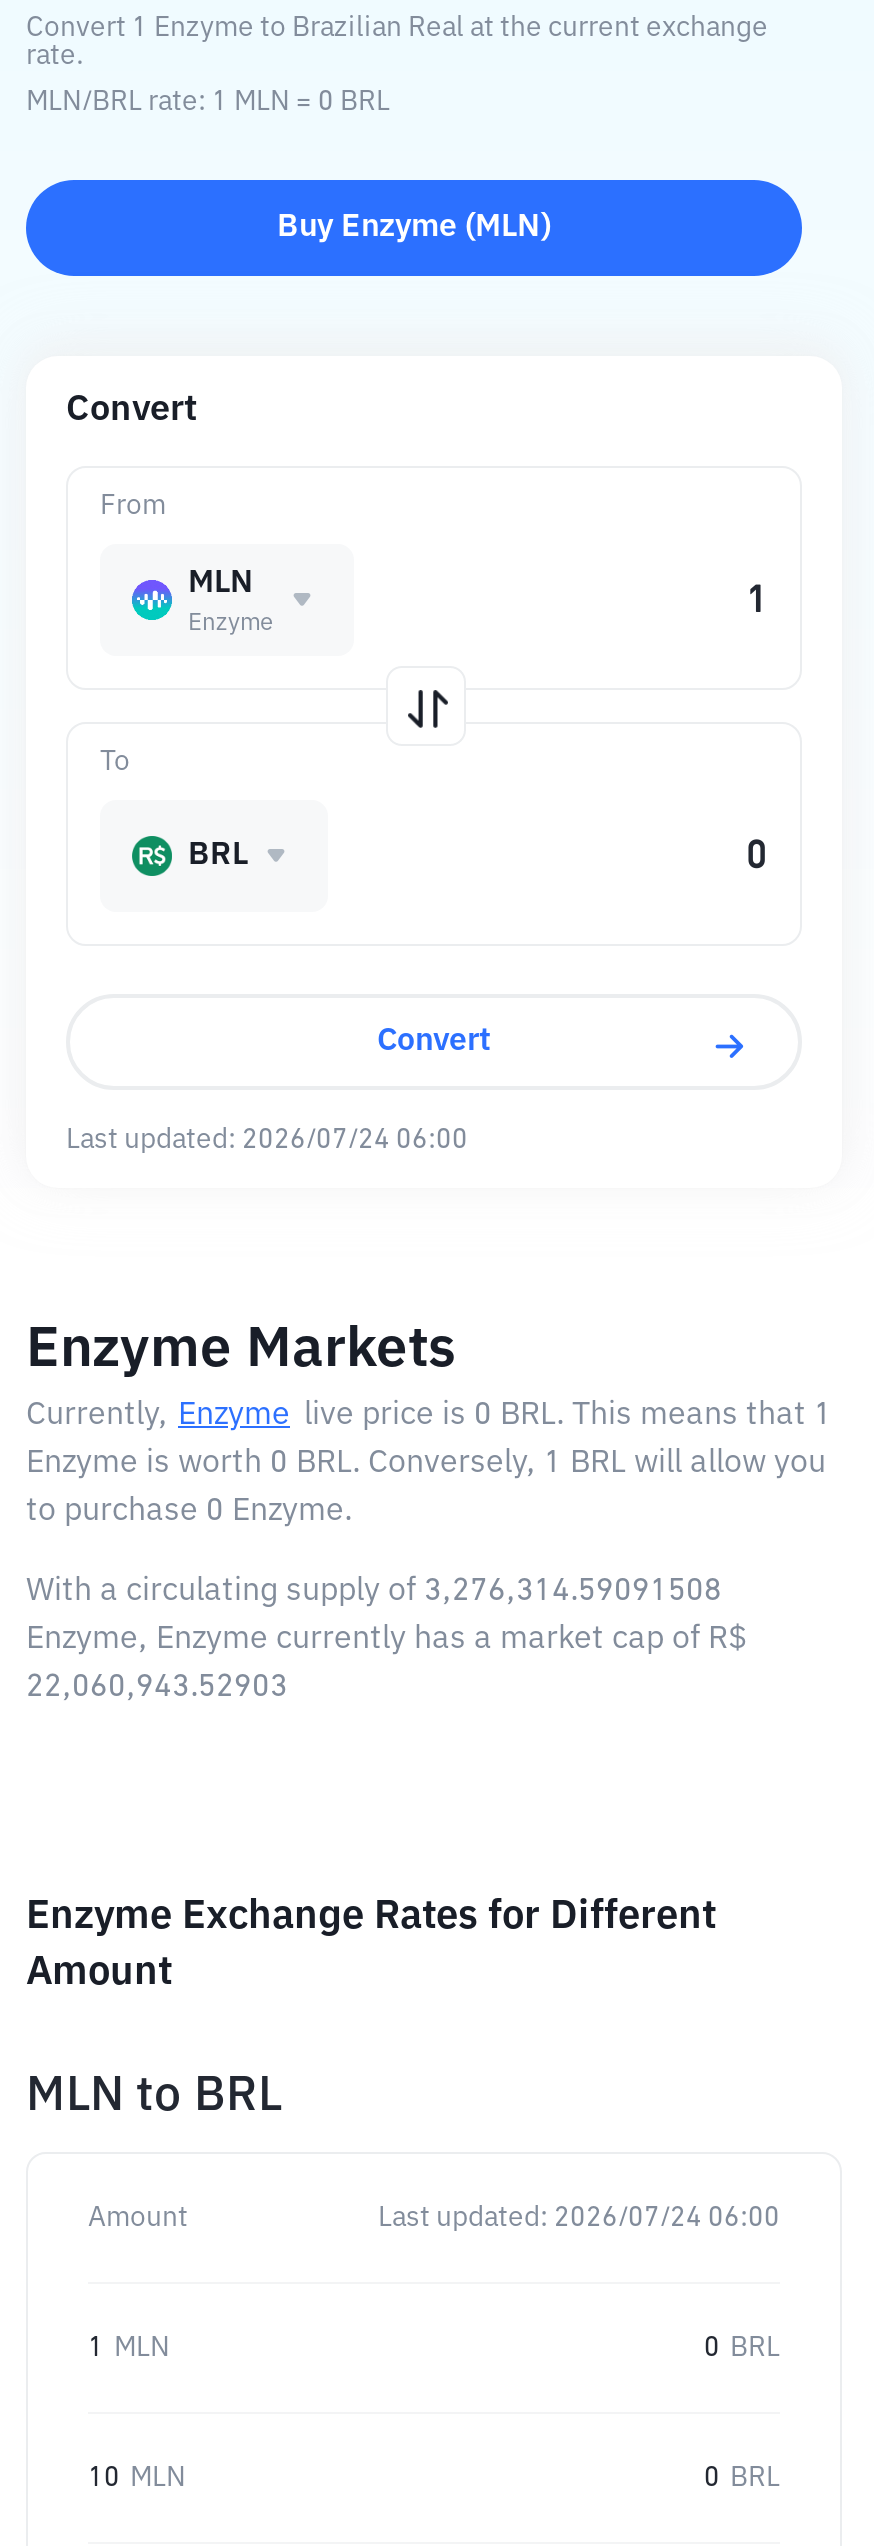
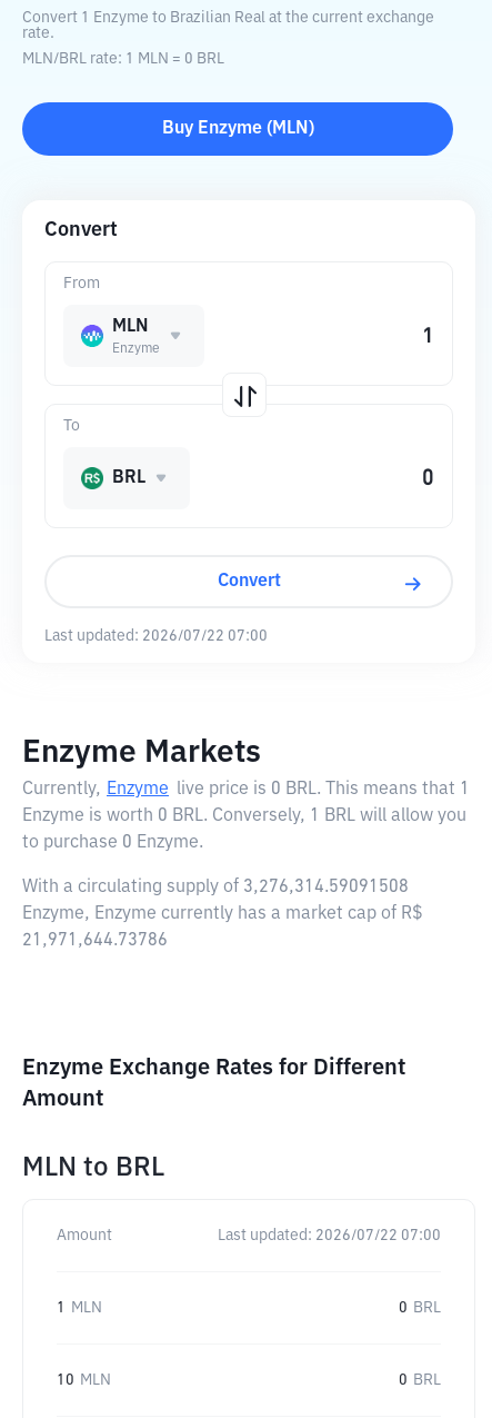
[66,1126,468,1154] Last updated: 2026/07/24 06:00 -> [44,628,268,644] Last updated: 2026/07/22 07:00
[26,1672,288,1704] 22,060,943.52903 -> [22,932,168,950] 21,971,644.73786
[378,2204,780,2232] Last updated: 2026/07/24 06:00 -> [218,1228,441,1243] Last updated: 2026/07/22 07:00

